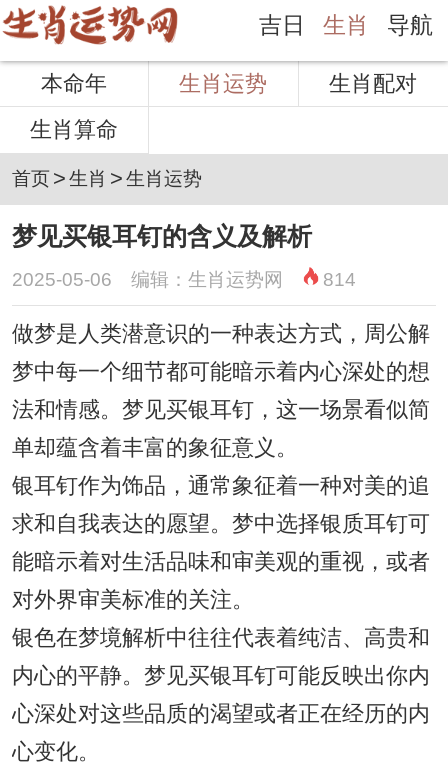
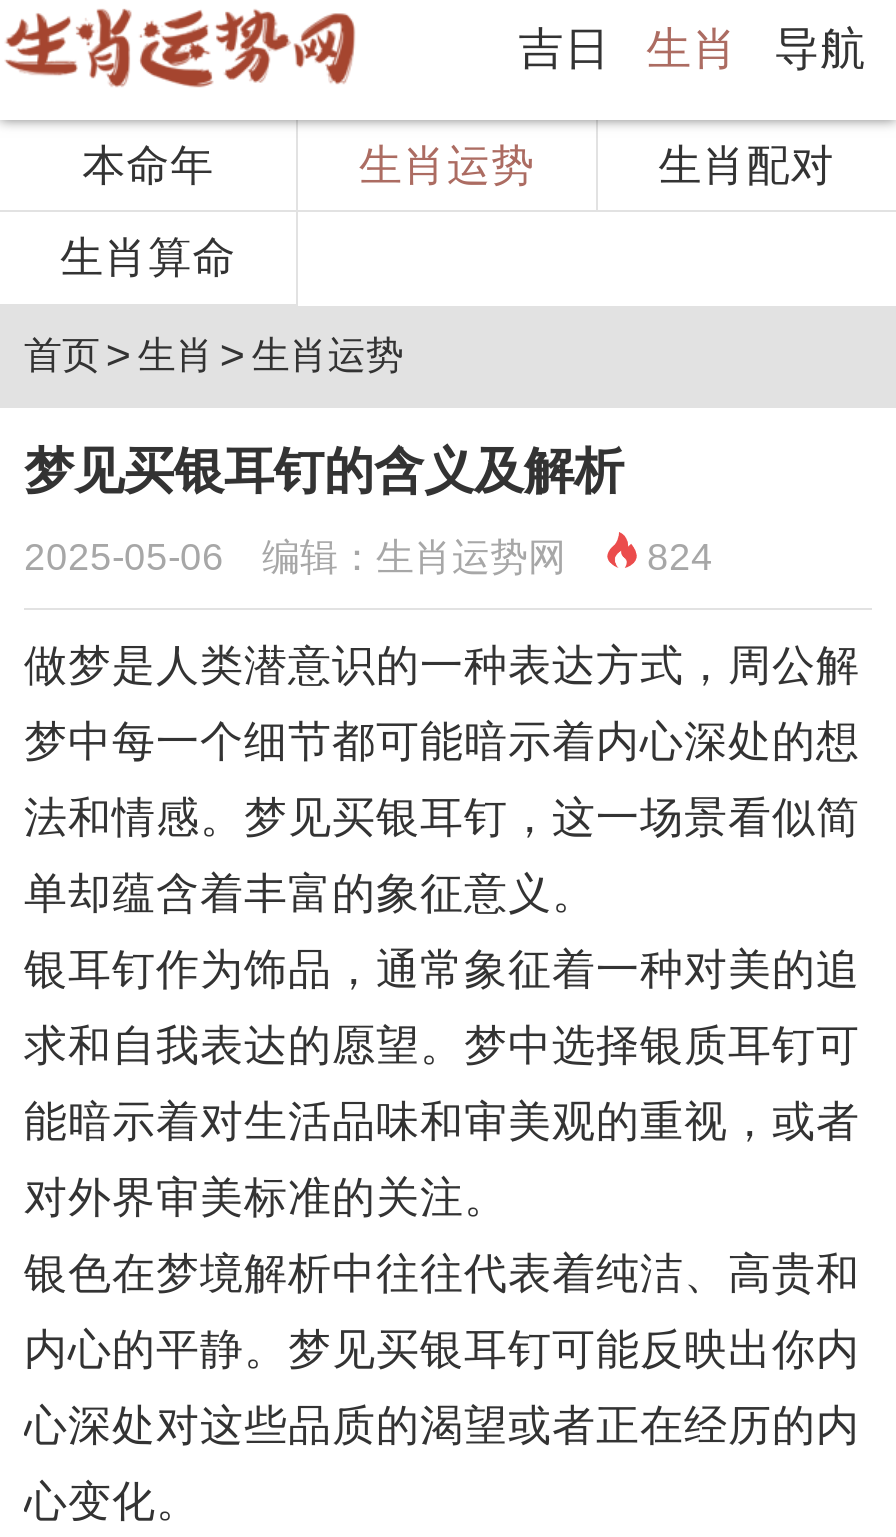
[12,269,356,290] 2025-05-06 编辑：生肖运势网 814 -> [24,535,713,577] 2025-05-06 编辑：生肖运势网 824

